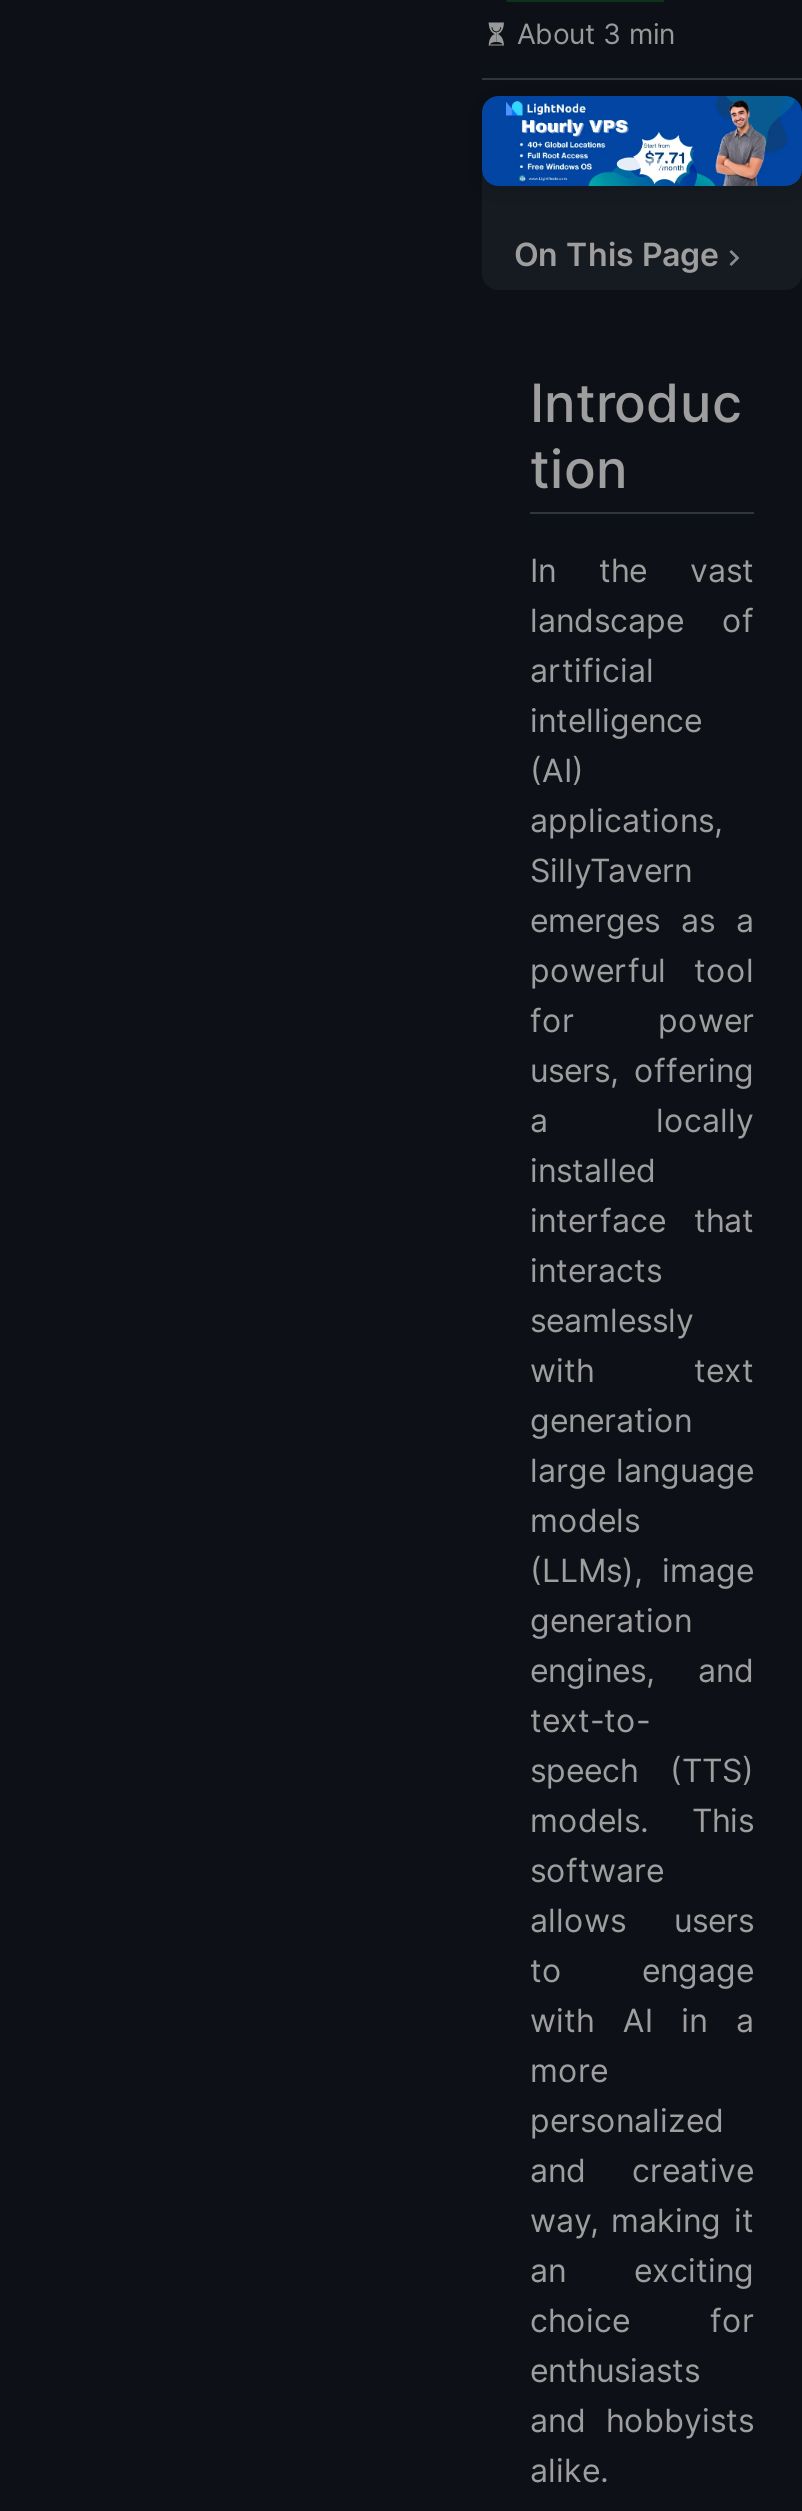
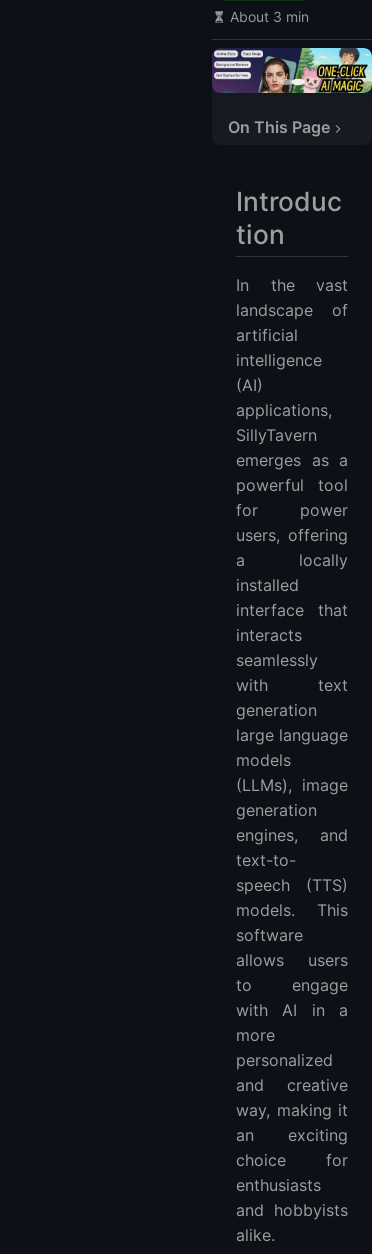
[480,94,796,188] [image] -> [211,47,369,94] [image]

